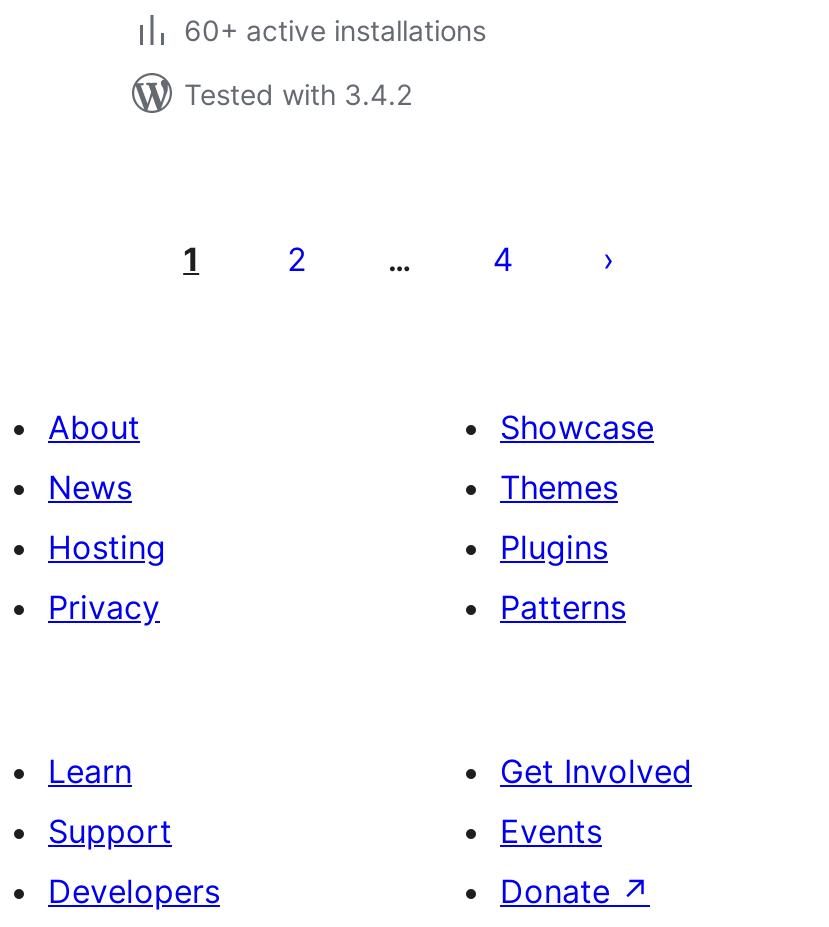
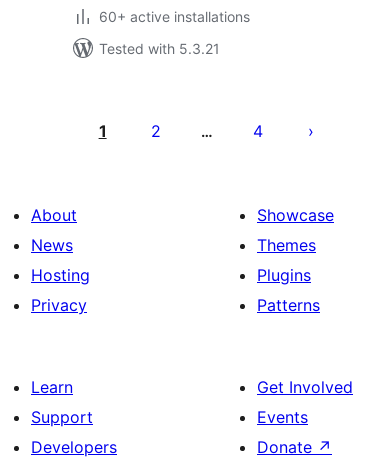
[184,77,412,111] Tested with 3.4.2 -> [99,40,220,57] Tested with 5.3.21

